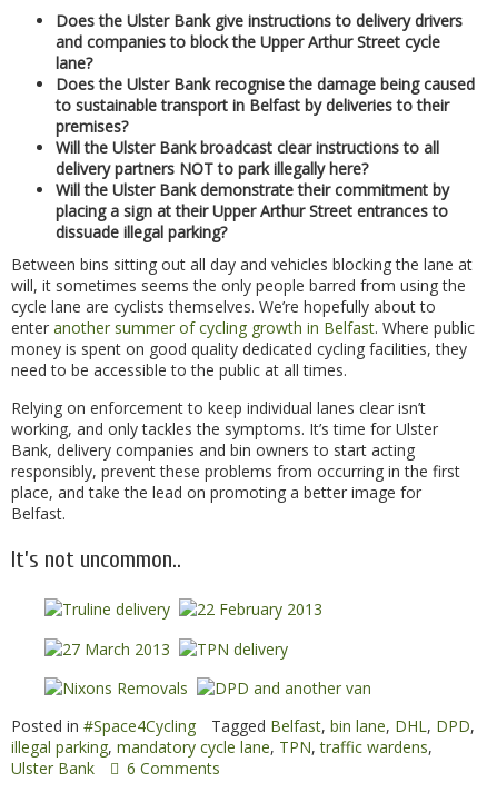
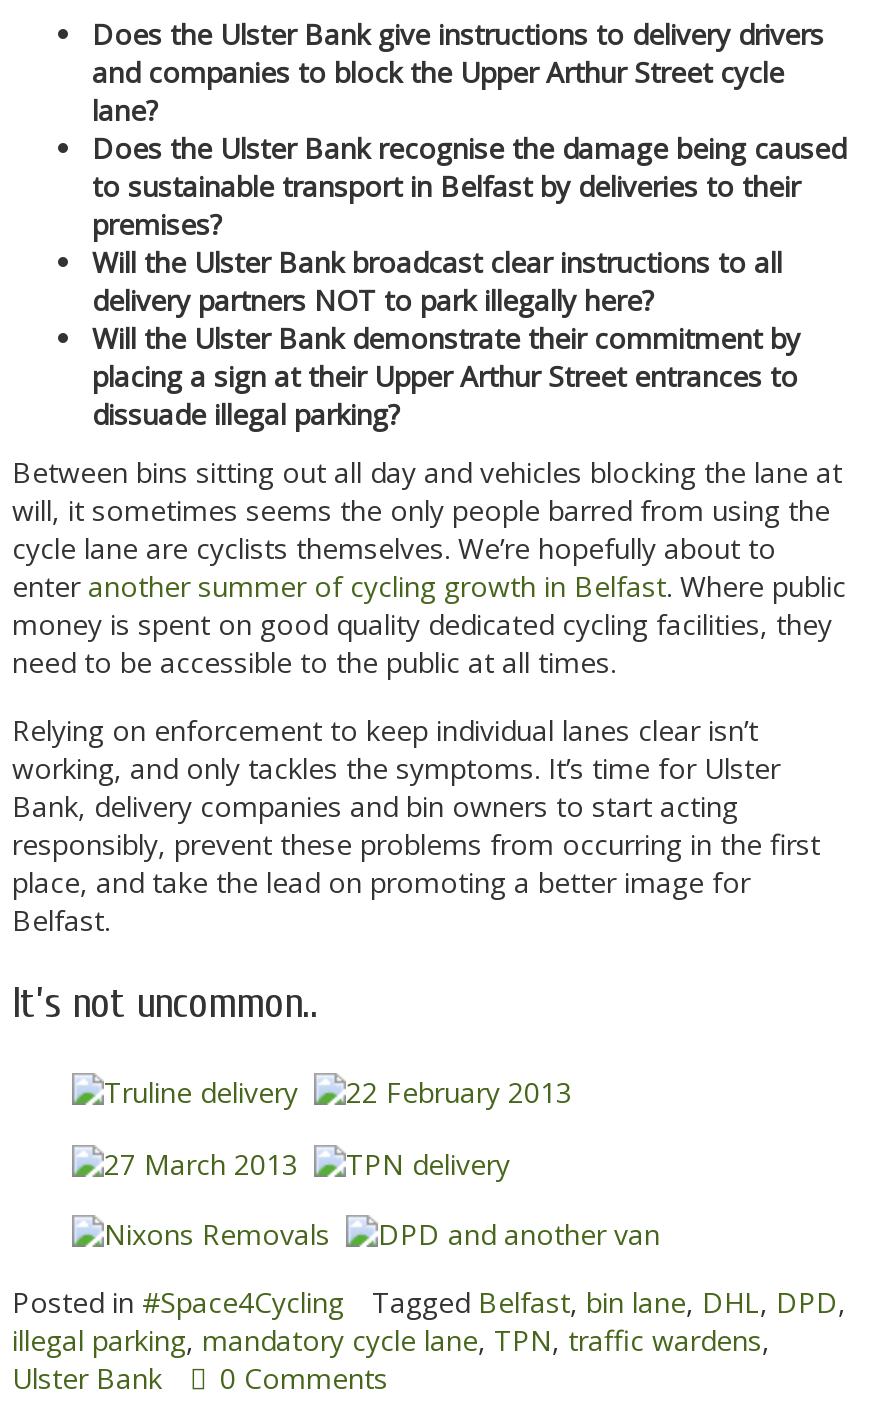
[11,758,220,779] Ulster Bank 6 Comments -> [12,1359,388,1397] Ulster Bank 0 Comments

